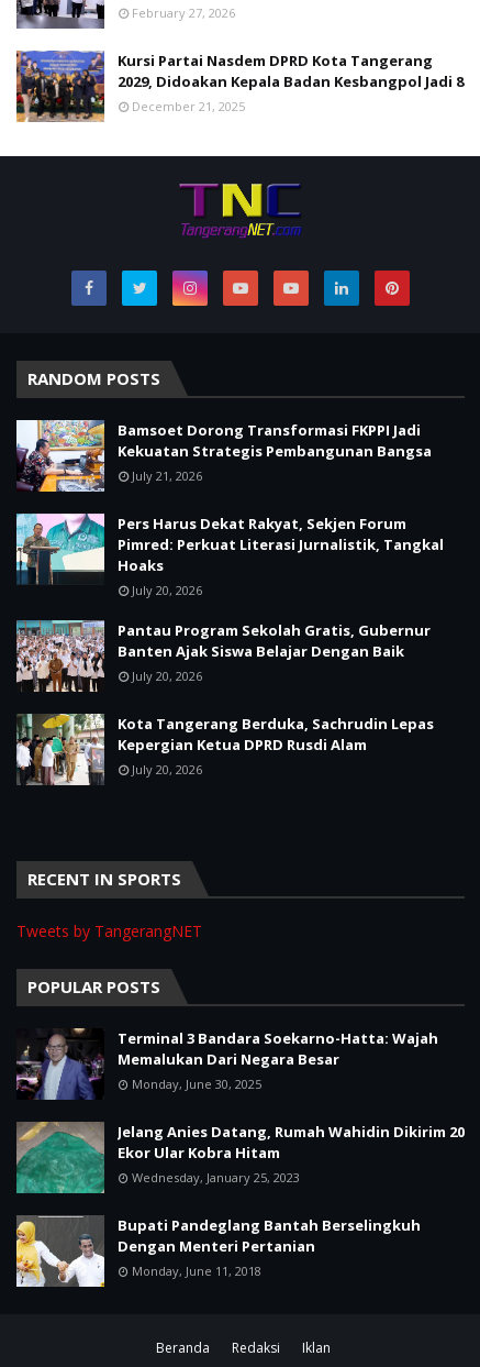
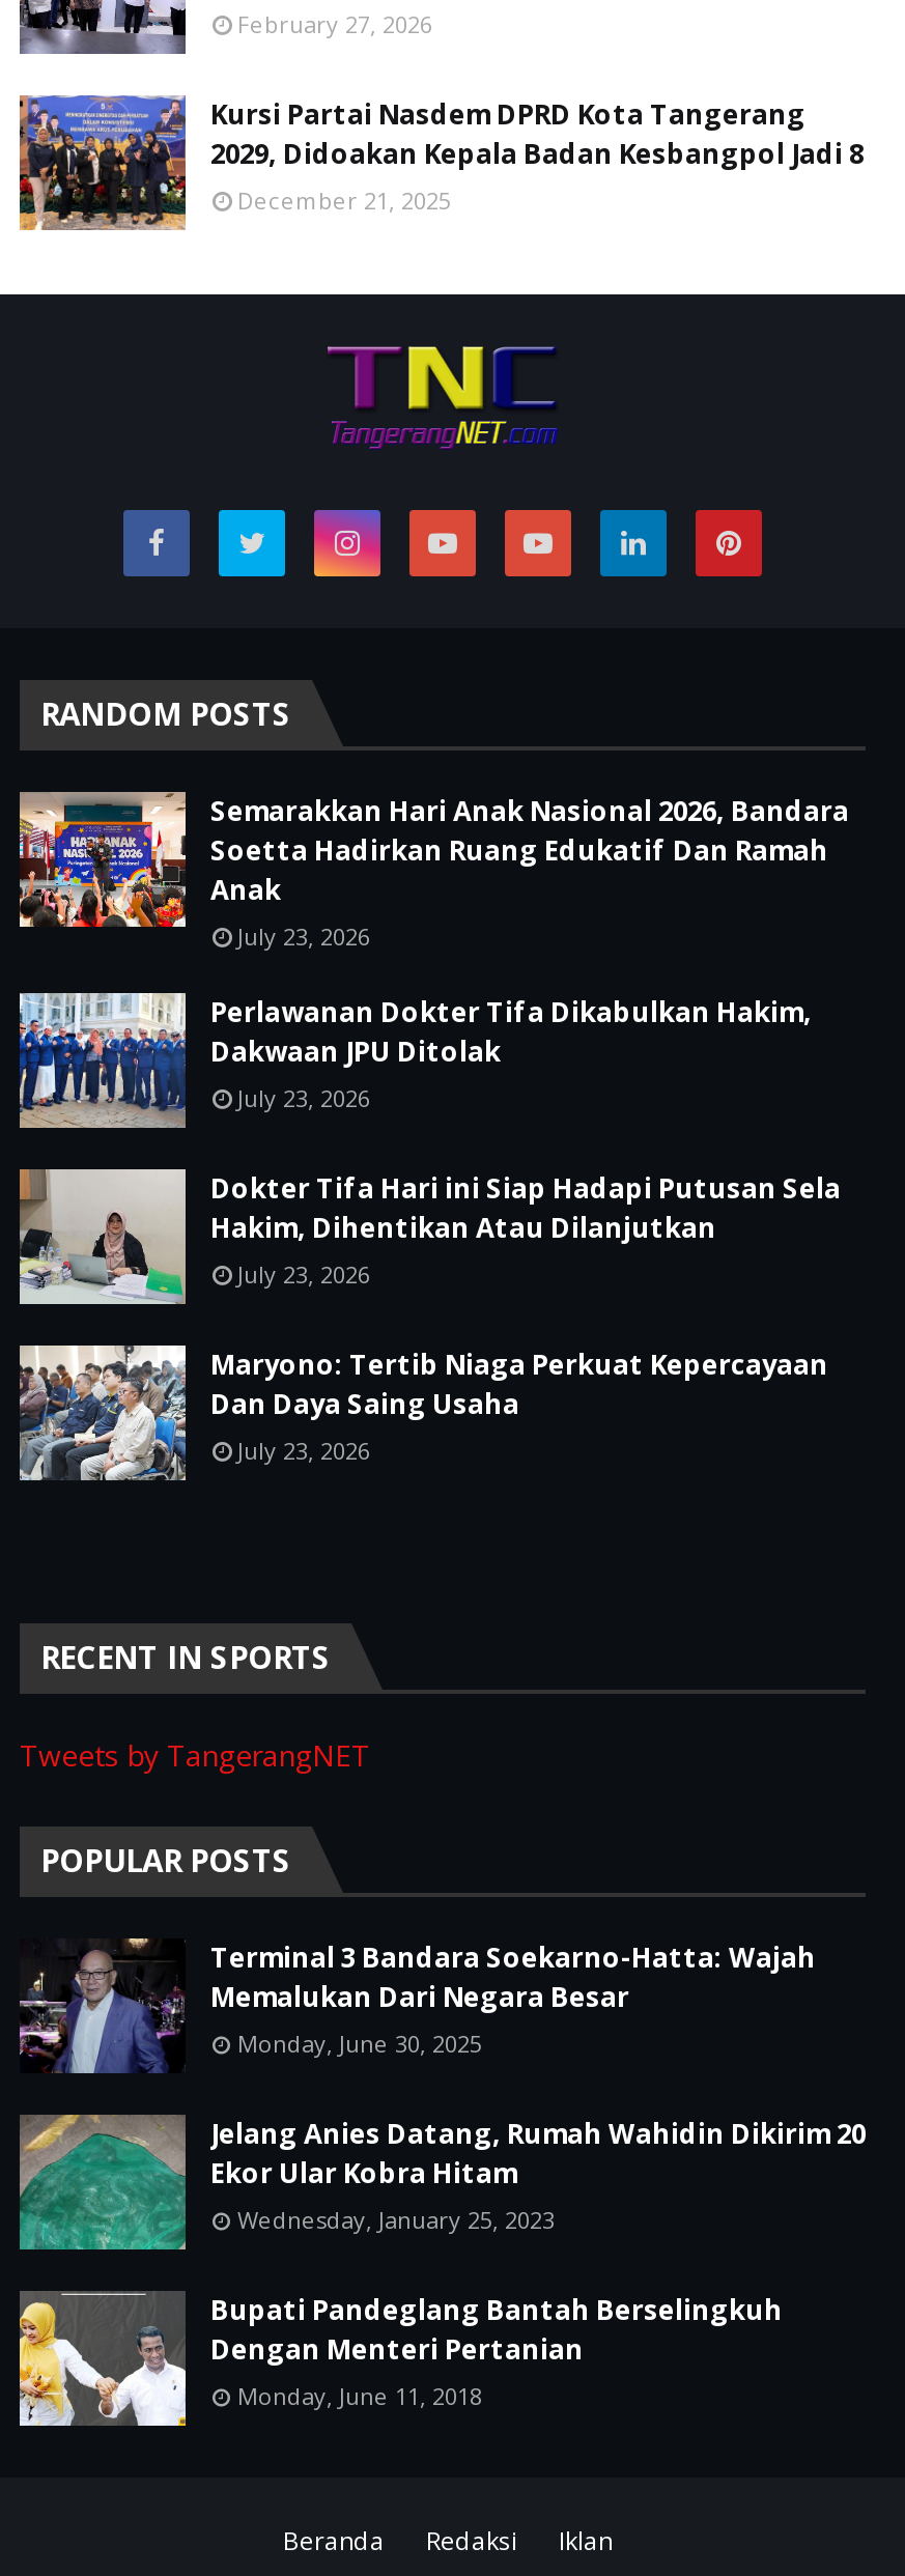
[15,419,432,493] [image] | Bamsoet Dorong Transformasi FKPPI Jadi | Kekuatan Strategis Pembangunan Bangsa | July 21, 2026 -> [18,790,849,952] [image] | Semarakkan Hari Anak Nasional 2026, Bandara | Soetta Hadirkan Ruang Edukatif Dan Ramah | Anak | July 23, 2026
[15,512,444,598] [image] | Pers Harus Dekat Rakyat, Sekjen Forum | Pimred: Perkuat Literasi Jurnalistik, Tangkal | Hoaks | July 20, 2026 -> [18,968,812,1130] [image] | Perlawanan Dokter Tifa Dikabulkan Hakim, | Dakwaan JPU Ditolak | July 23, 2026
[15,619,431,693] [image] | Pantau Program Sekolah Gratis, Gubernur | Banten Ajak Siswa Belajar Dengan Baik | July 20, 2026 -> [18,1167,841,1306] [image] | Dokter Tifa Hari ini Siap Hadapi Putusan Sela | Hakim, Dihentikan Atau Dilanjutkan | July 23, 2026
[15,714,434,785] [image] | Kota Tangerang Berduka, Sachrudin Lepas | Kepergian Ketua DPRD Rusdi Alam | July 20, 2026 -> [18,1343,828,1482] [image] | Maryono: Tertib Niaga Perkuat Kepercayaan | Dan Daya Saing Usaha | July 23, 2026

